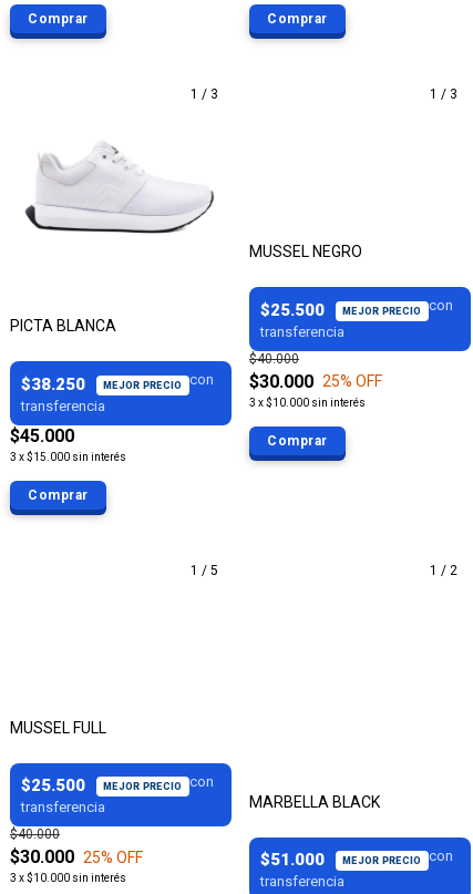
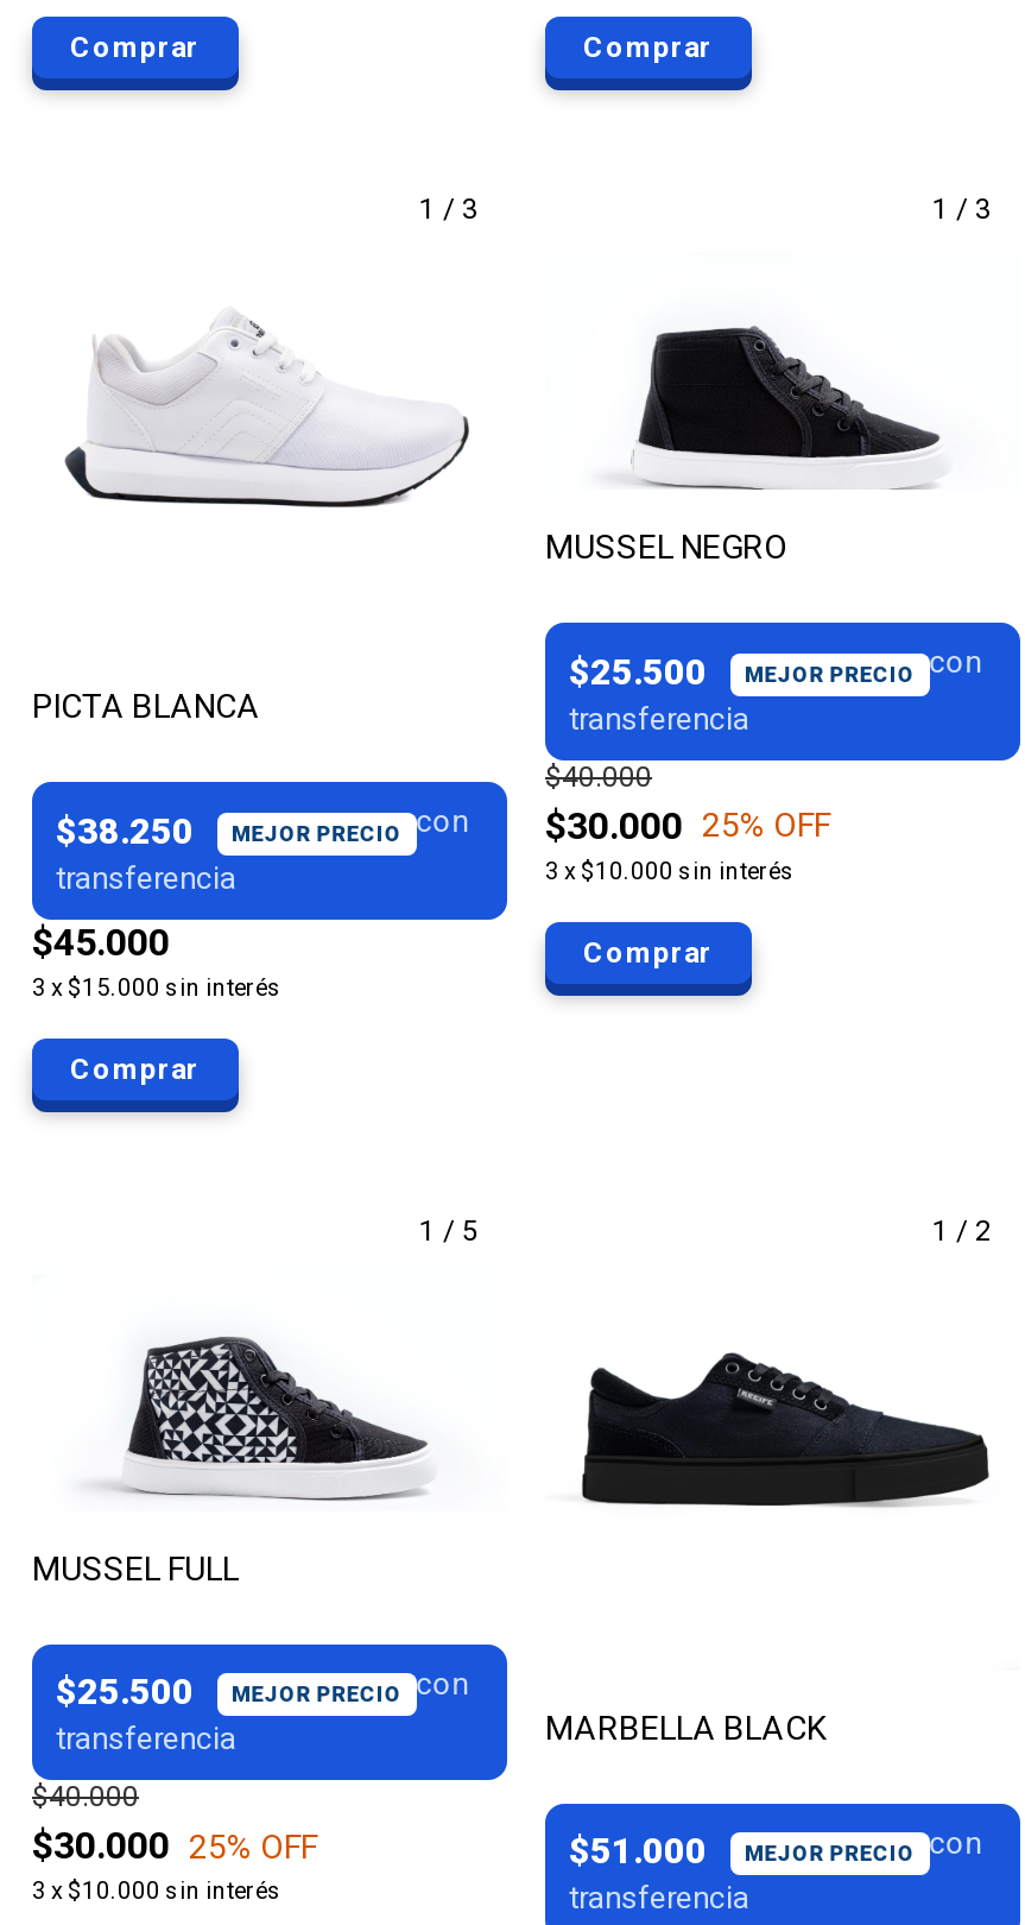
none -> [631,323,942,492] [image]
none -> [99,1333,429,1502] [image]
none -> [578,1350,992,1509] [image]

